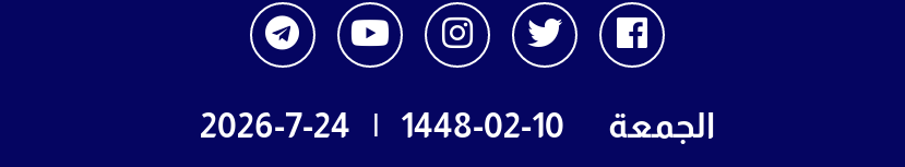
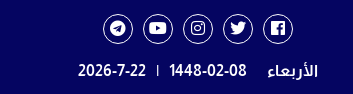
[200,107,350,144] 2026-7-24 -> [78,62,146,79] 2026-7-22
[401,107,715,144] الجمعة | 1448-02-10 -> [169,62,318,79] الأربعاء | 1448-02-08

